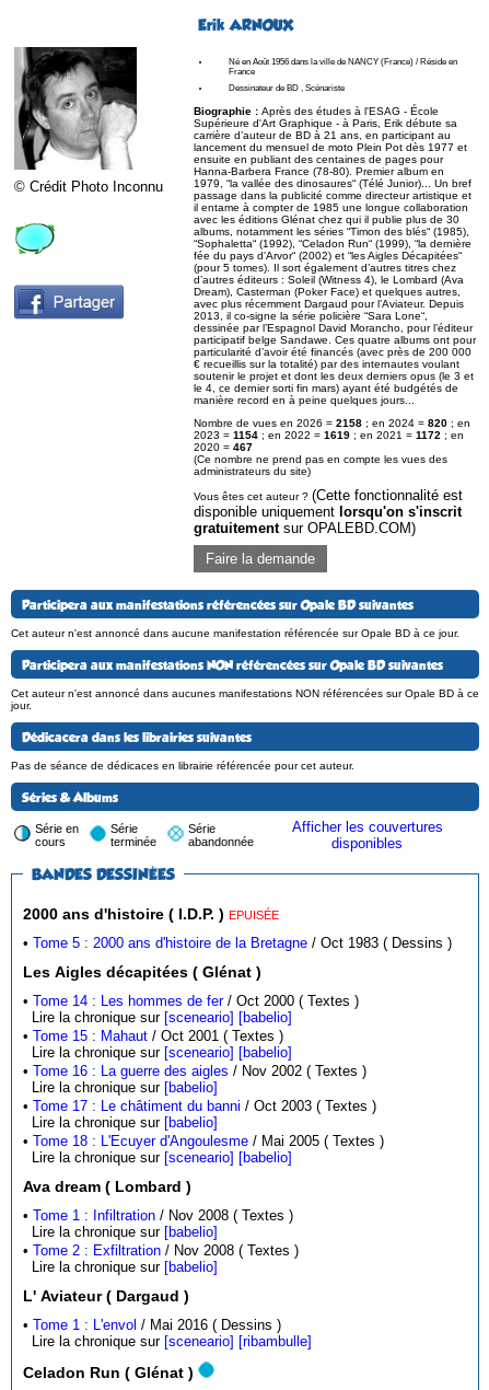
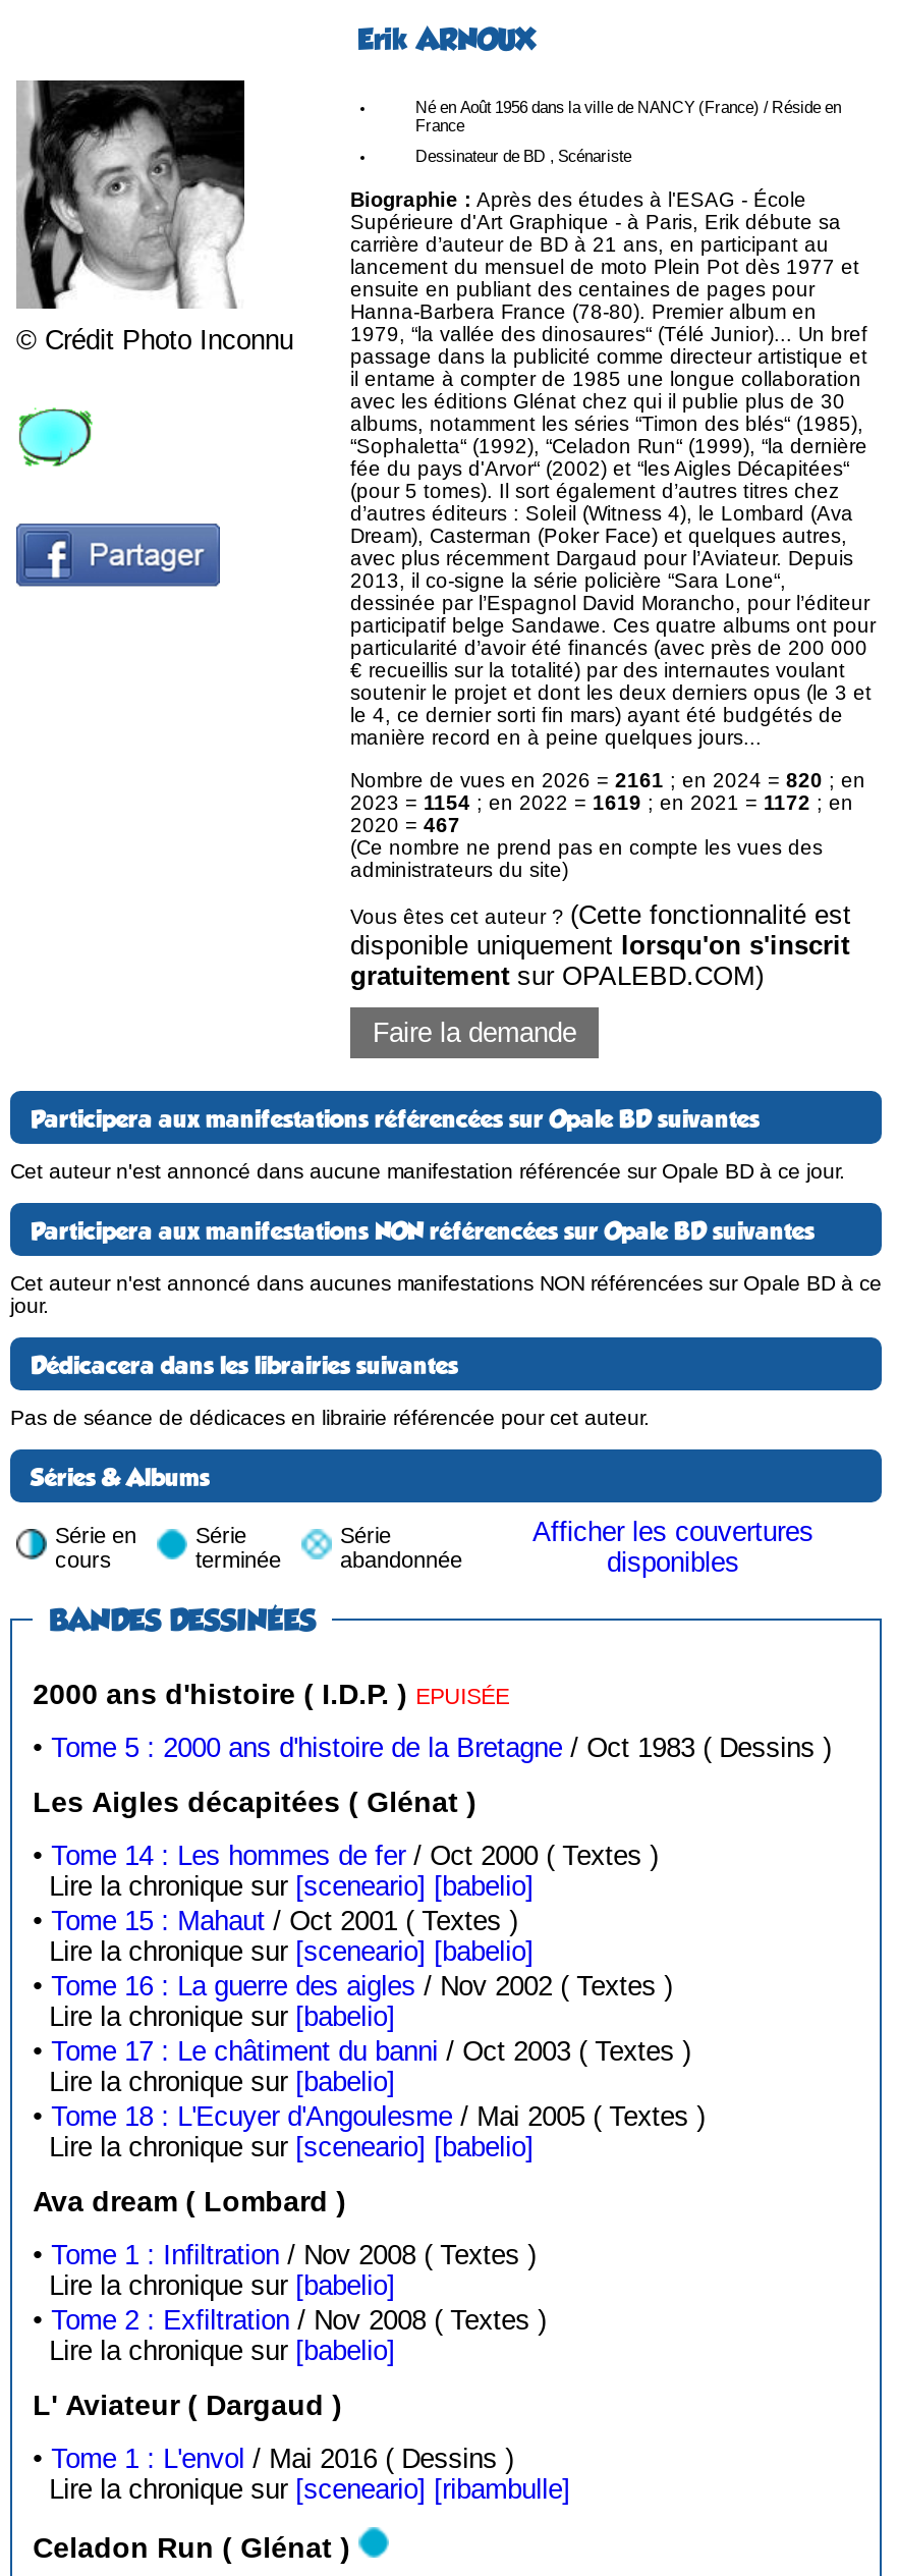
[194,417,470,429] Nombre de vues en 2026 = 2158; en 2024 = 820; en -> [350,769,865,791] Nombre de vues en 2026 = 2161; en 2024 = 820; en

